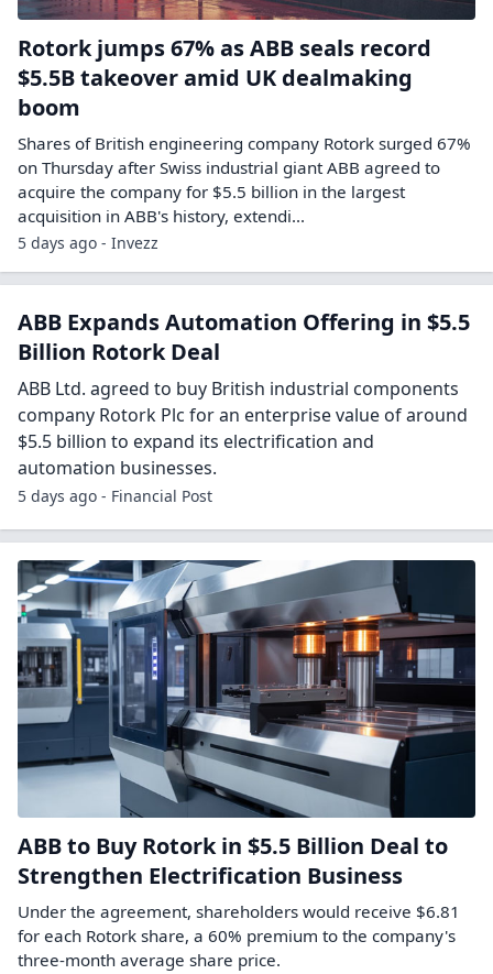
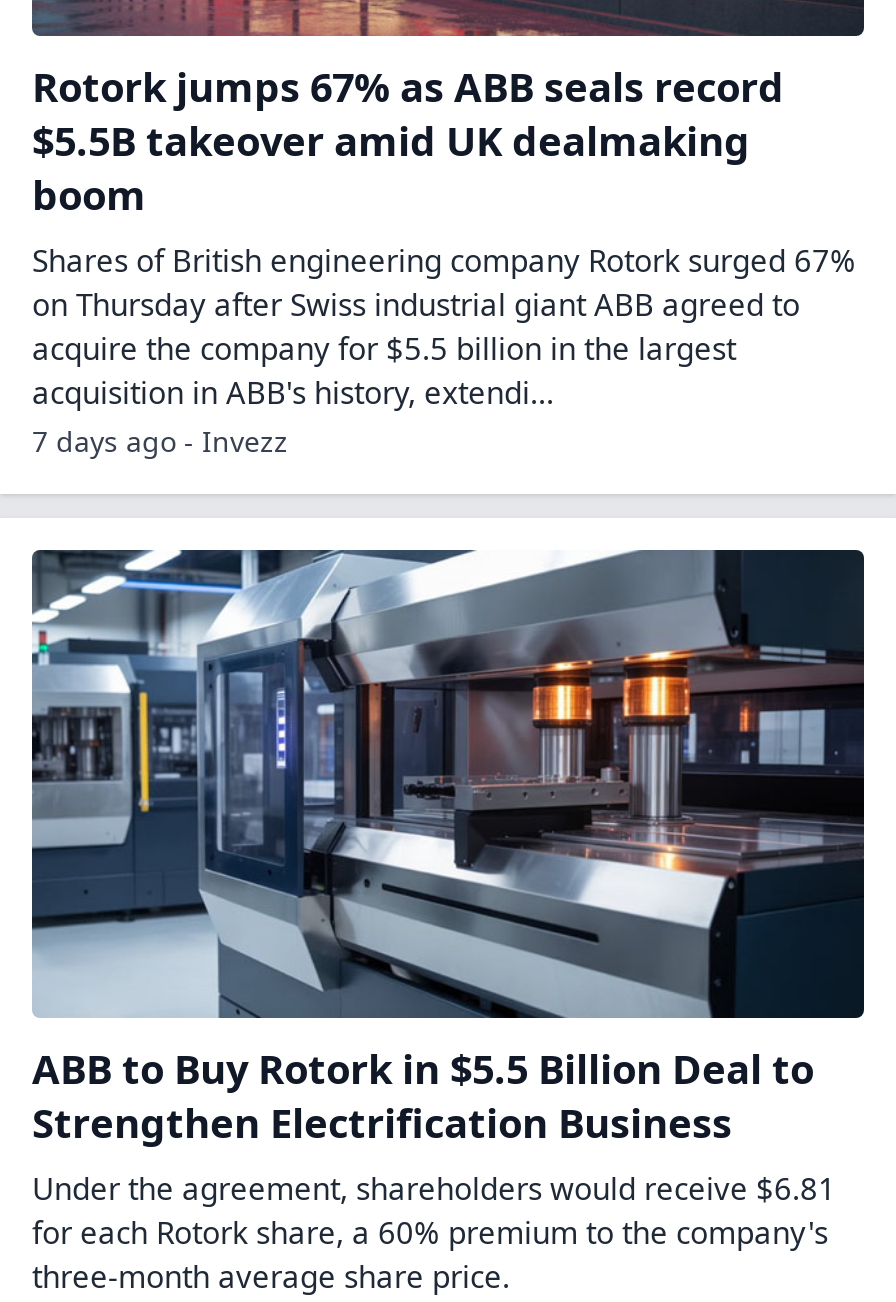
[18,232,470,506] 5 days ago - Invezz | ABB Expands Automation Offering in $5.5 | Billion Rotork Deal | ABB Ltd. agreed to buy British industrial components | company Rotork Plc for an enterprise value of around | $5.5 billion to expand its electrification and | automation businesses. | 5 days ago - Financial Post -> [32,422,288,460] 7 days ago - Invezz

